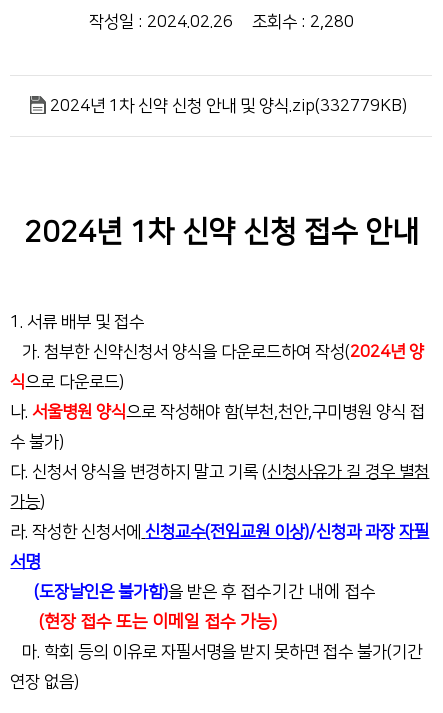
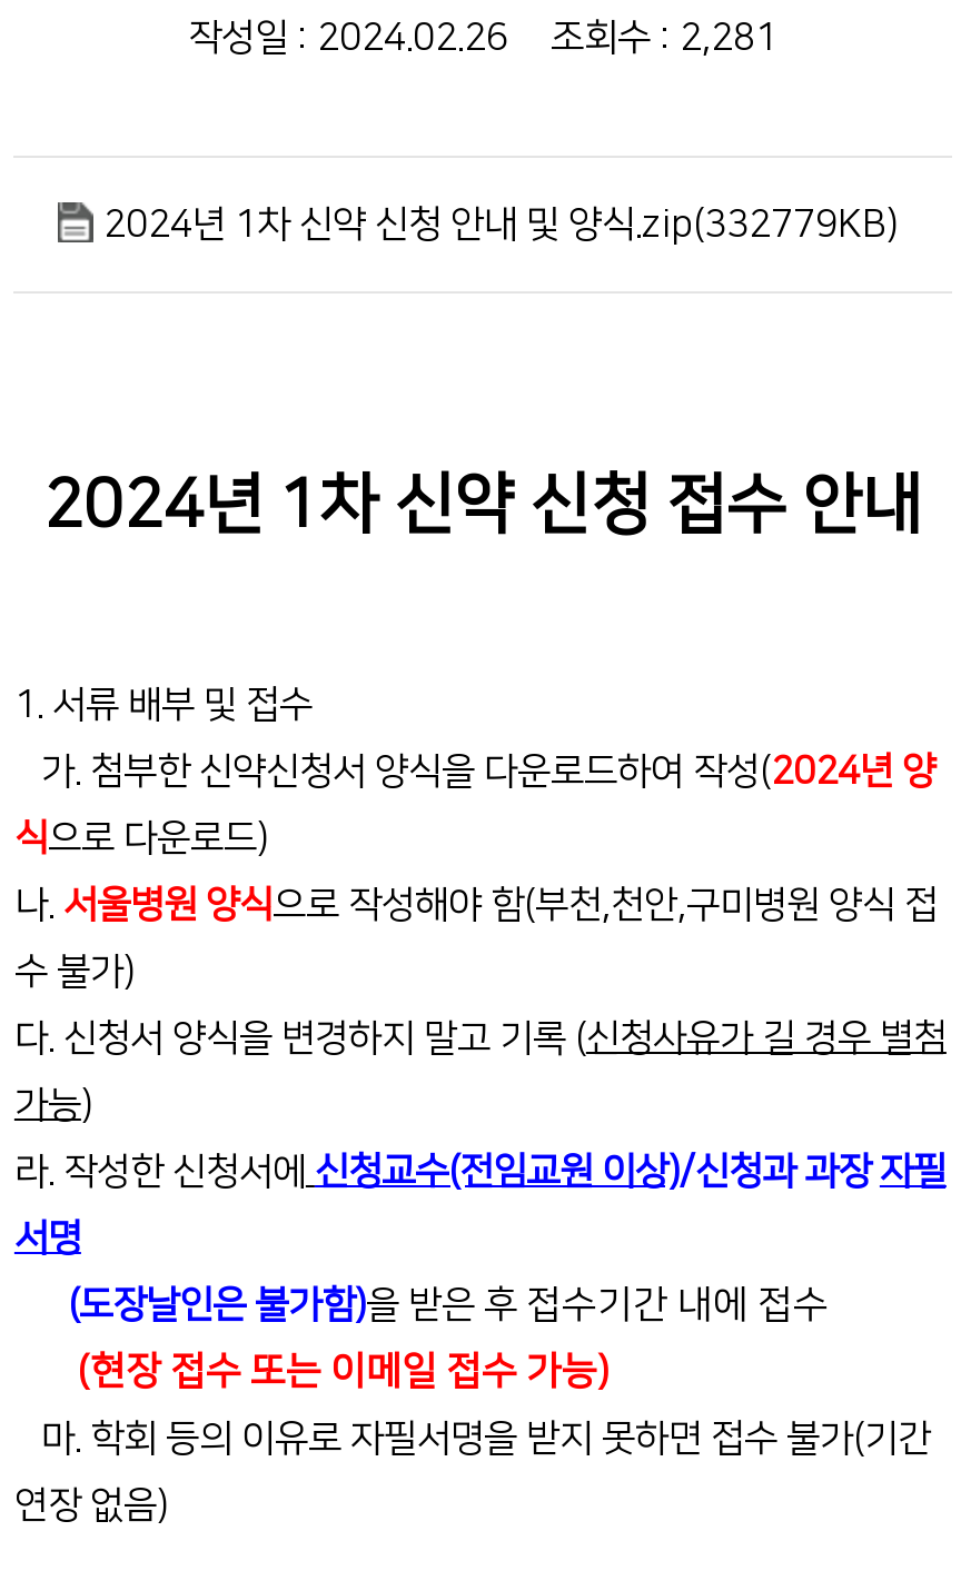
[88,13,353,31] 작성일 : 2024.02.26 조회수 : 2,280 -> [188,18,777,58] 작성일 : 2024.02.26 조회수 : 2,281

